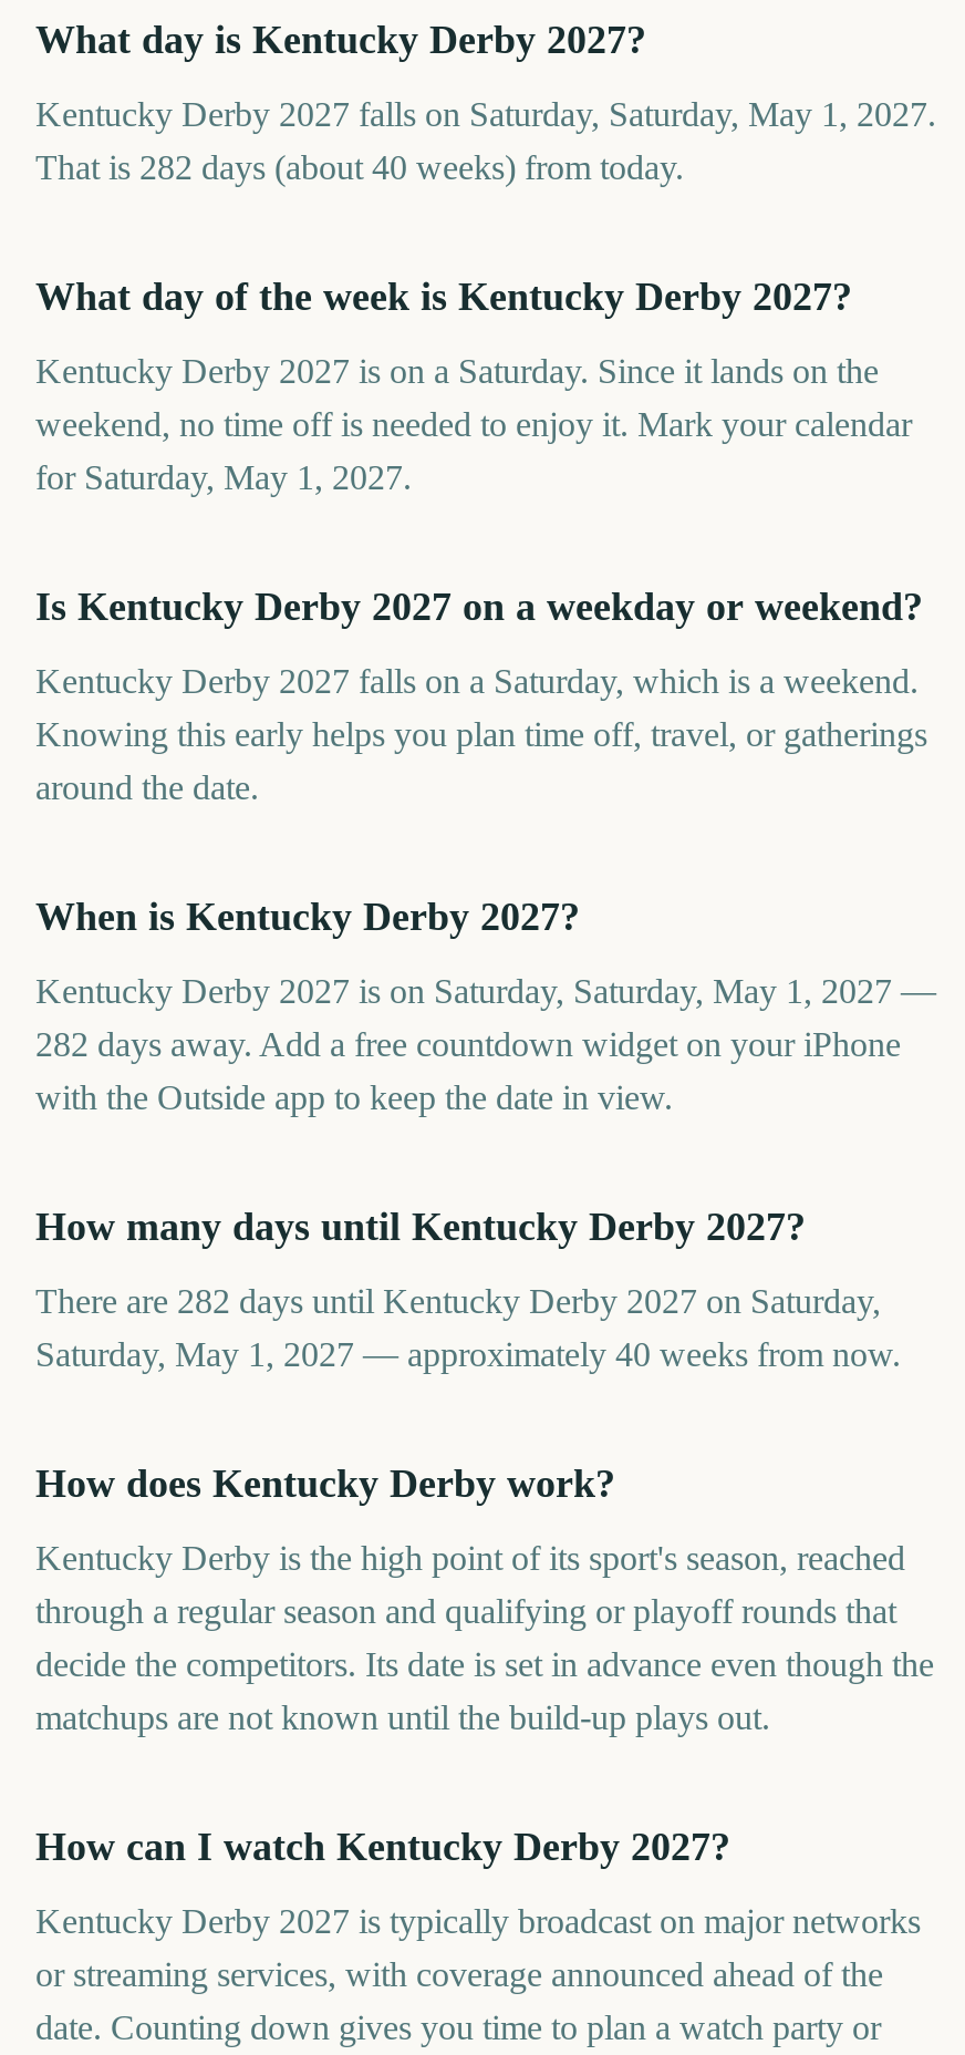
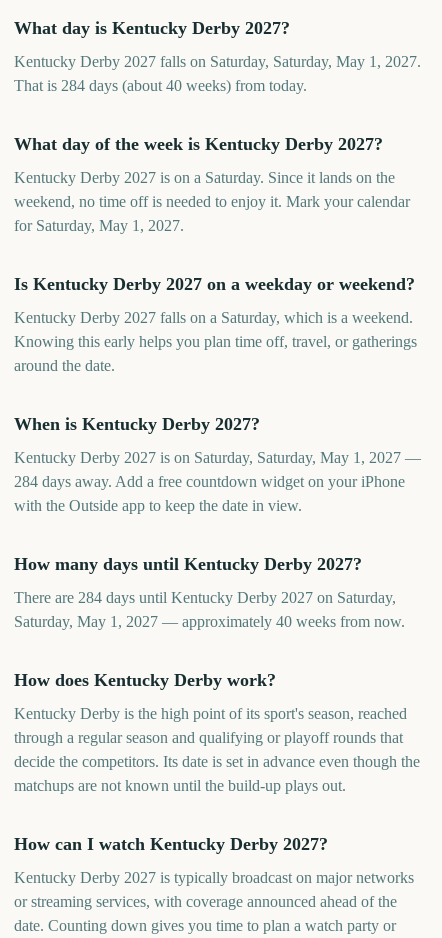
[35,148,684,186] That is 282 days (about 40 weeks) from today. -> [14,77,307,94] That is 284 days (about 40 weeks) from today.
[35,1025,901,1063] 282 days away. Add a free countdown widget on your iPhone -> [14,473,405,490] 284 days away. Add a free countdown widget on your iPhone
[35,1282,881,1320] There are 282 days until Kentucky Derby 2027 on Saturday, -> [14,589,396,606] There are 284 days until Kentucky Derby 2027 on Saturday,

